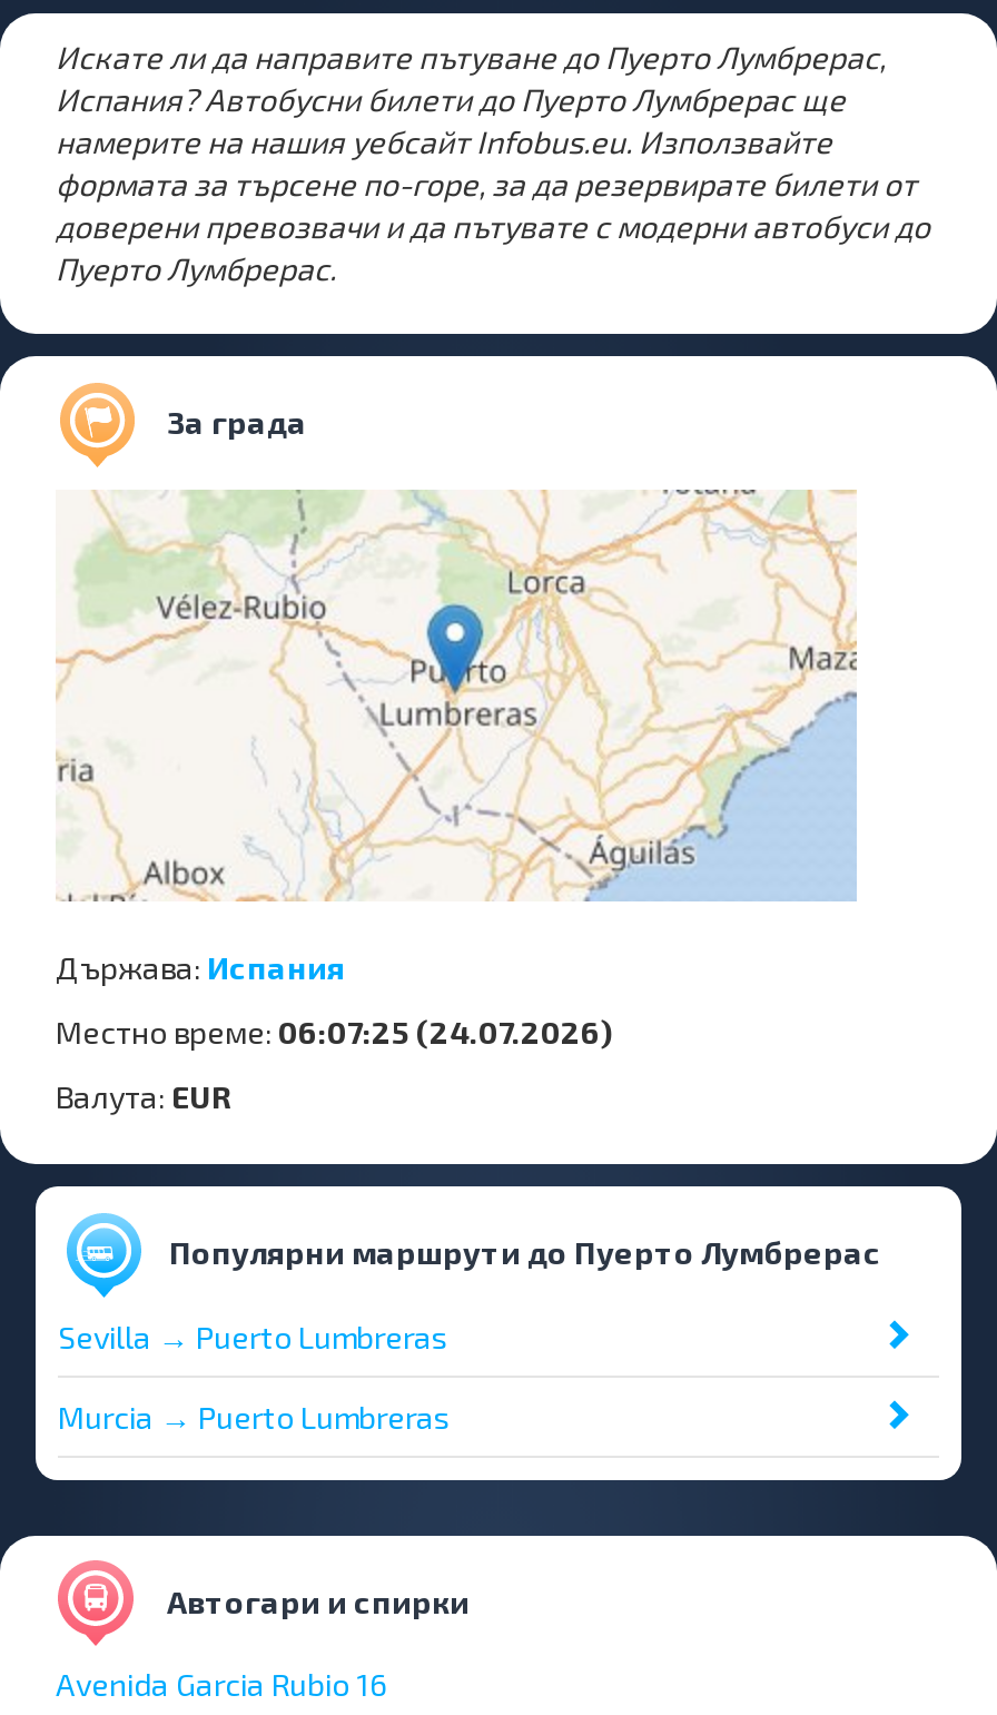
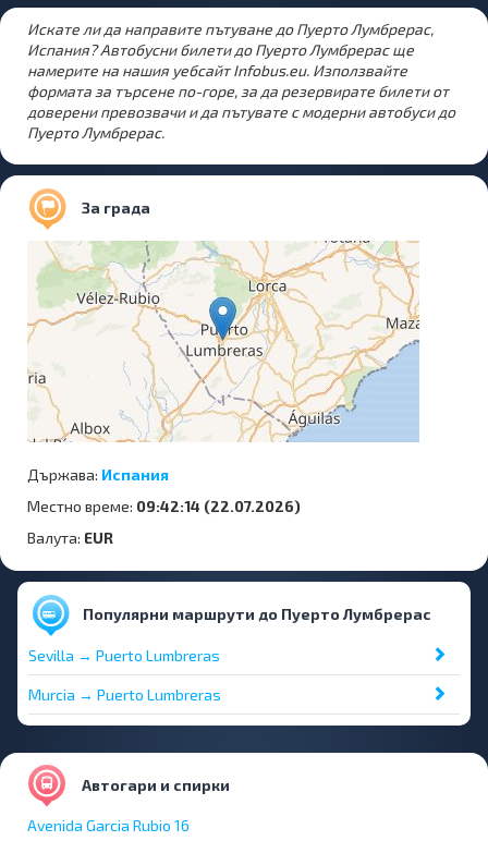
[56,1013,614,1051] Местно време: 06:07:25 (24.07.2026) -> [27,497,301,515] Местно време: 09:42:14 (22.07.2026)

